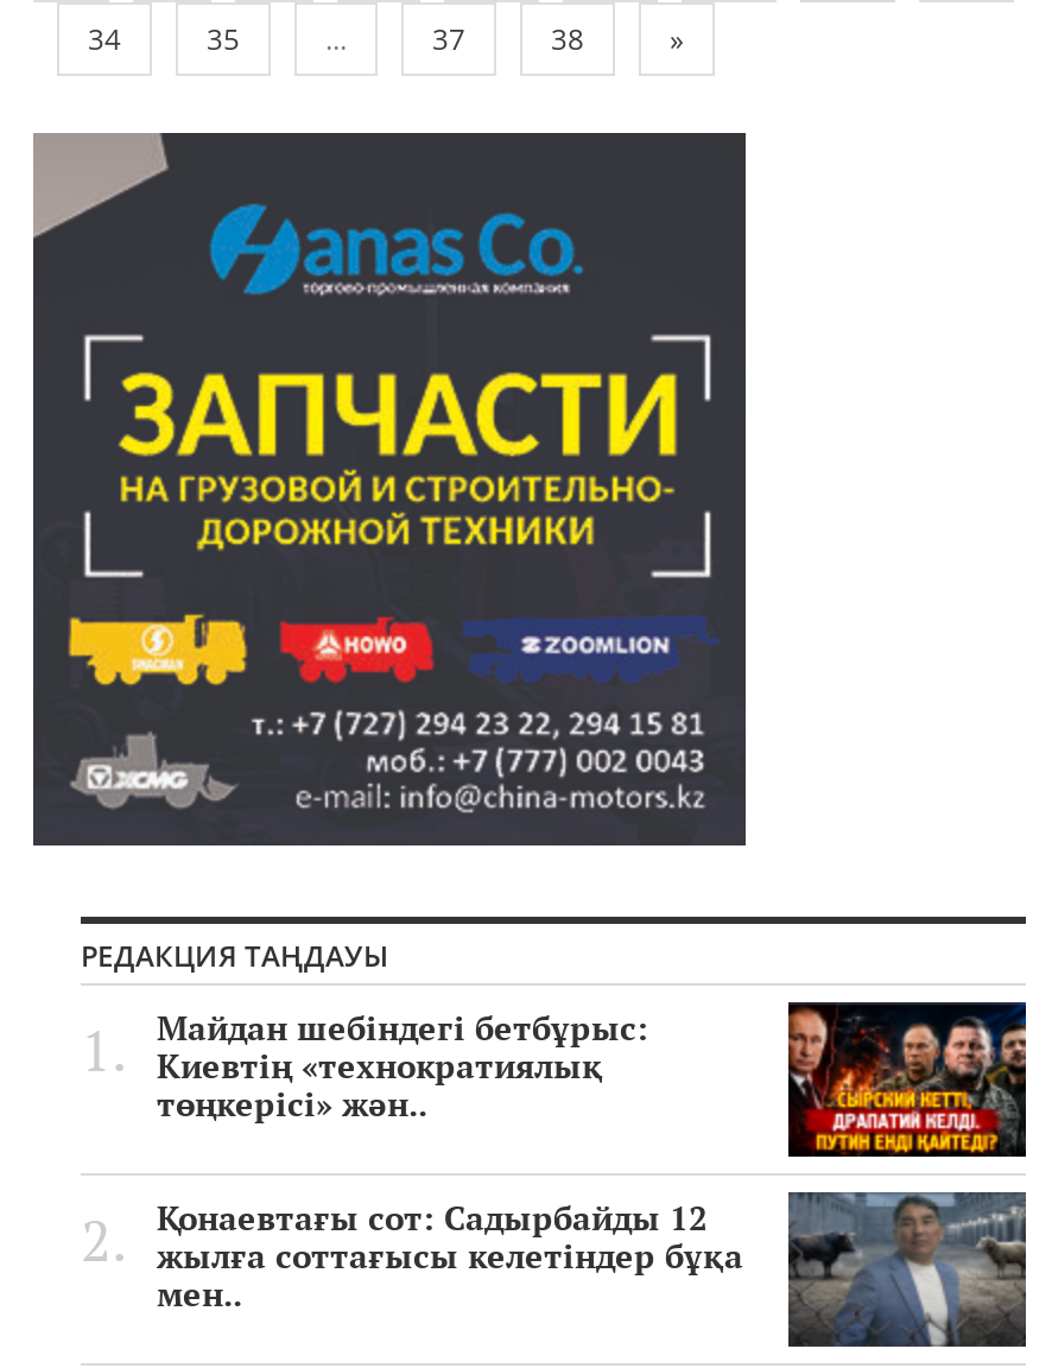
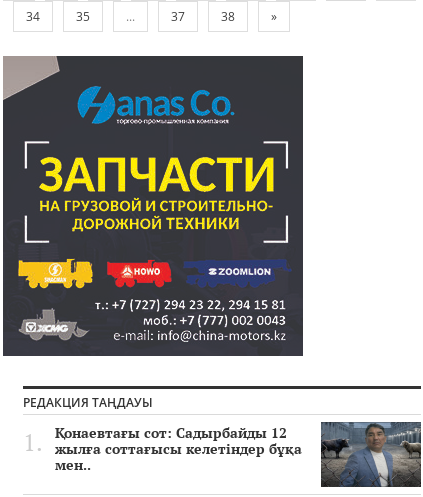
[157,1004,648,1125] Майдан шебіндегі бетбұрыс: | Киевтің «технократиялық | төңкерісі» жән.. -> none
[786,1002,1028,1157] [image] -> none

